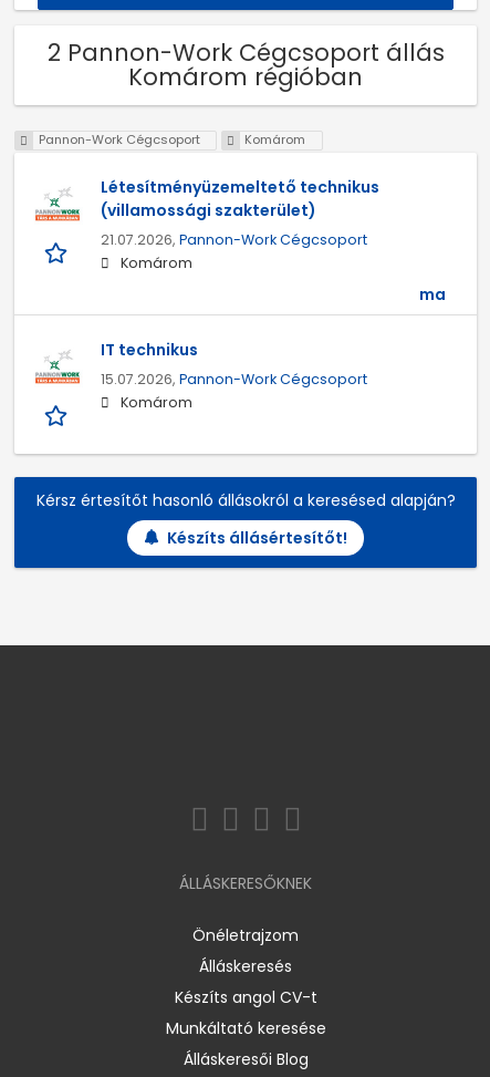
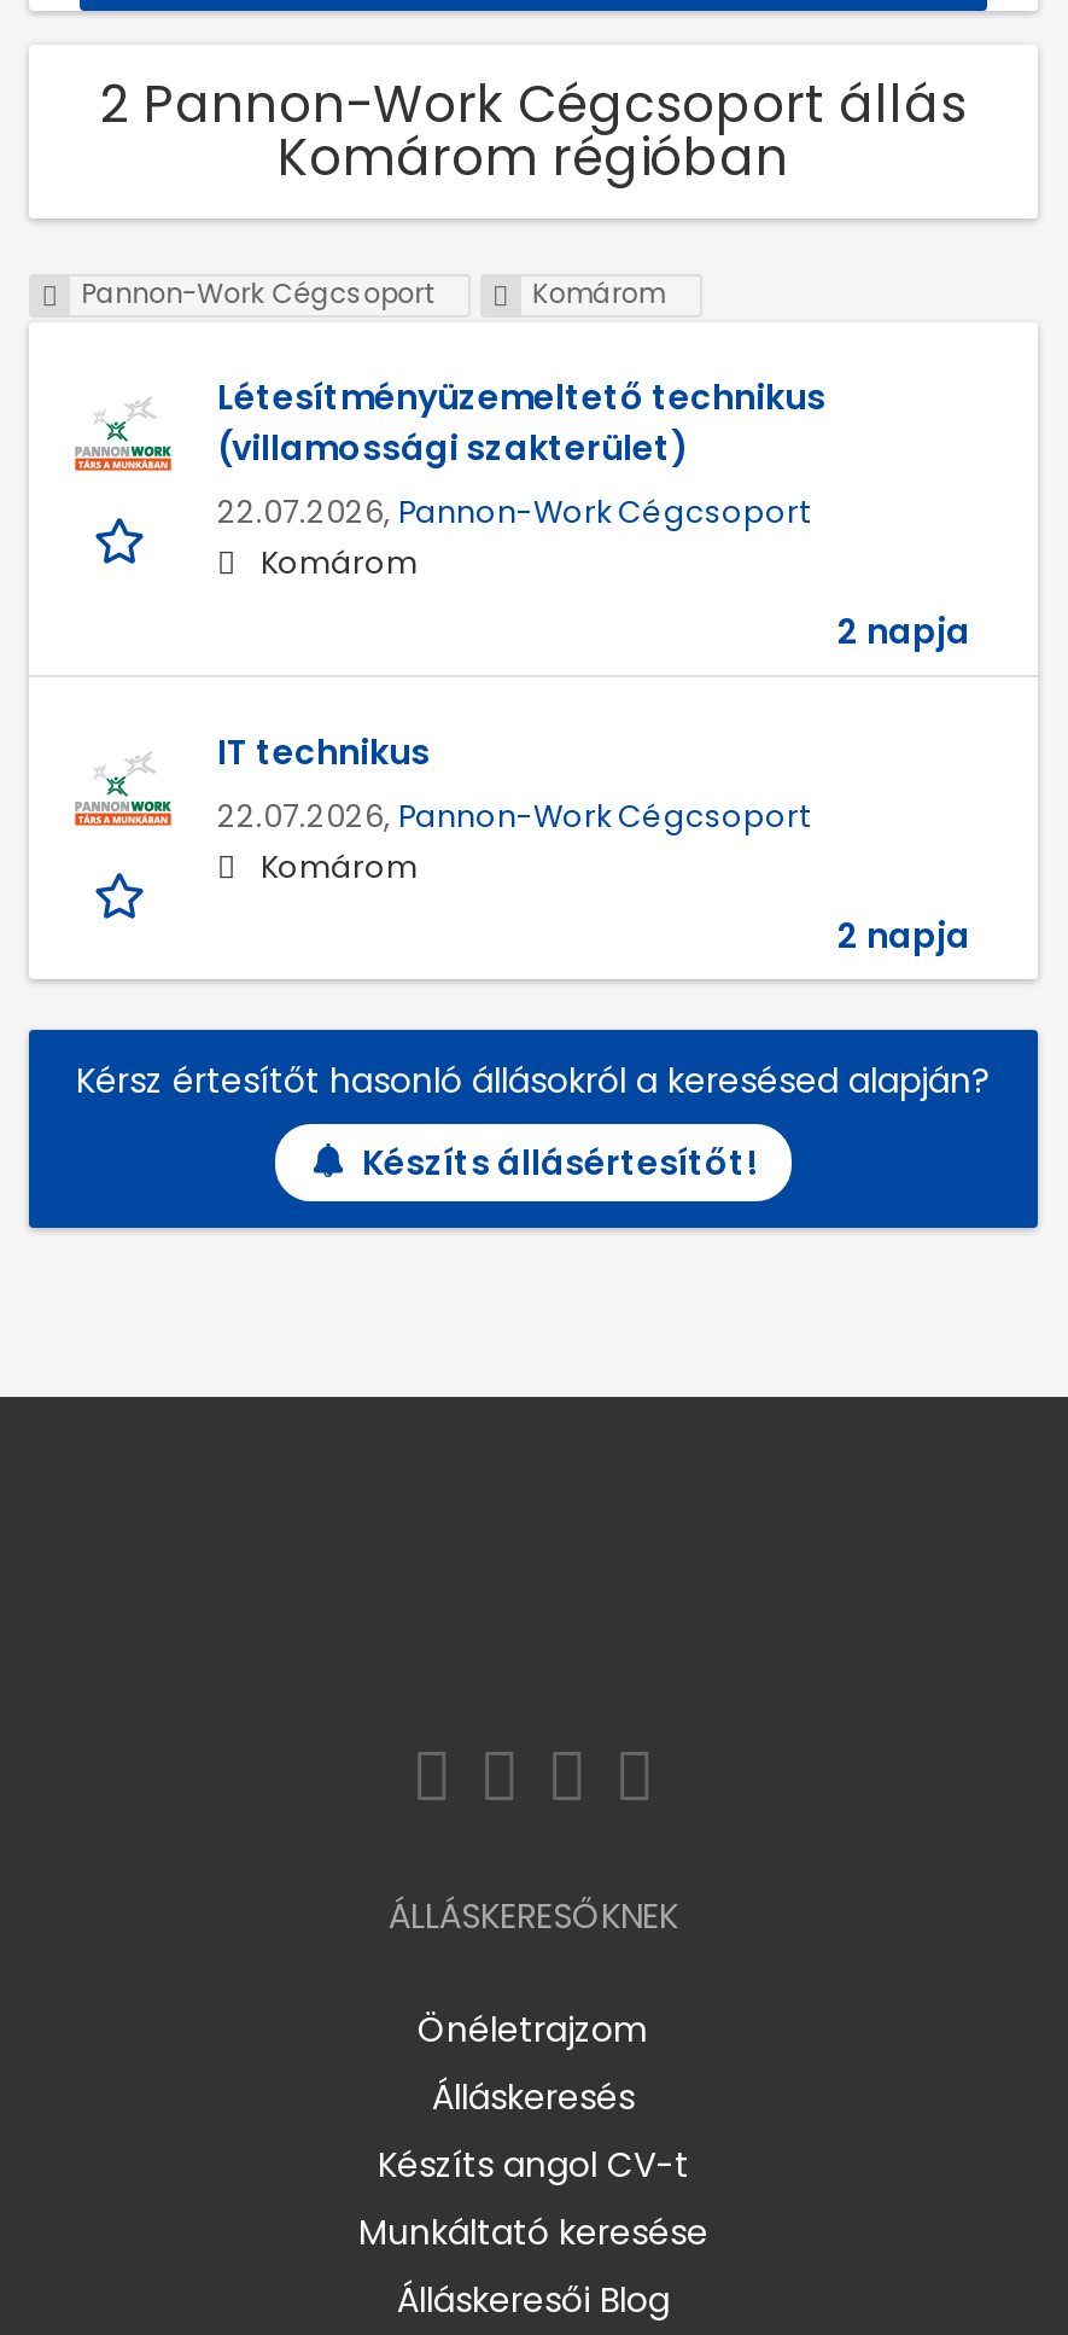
[101,231,367,249] 21.07.2026, Pannon-Work Cégcsoport -> [217,492,809,533] 22.07.2026, Pannon-Work Cégcsoport
[419,284,446,306] ma -> [838,608,970,656] 2 napja
[101,370,367,389] 15.07.2026, Pannon-Work Cégcsoport -> [217,796,809,837] 22.07.2026, Pannon-Work Cégcsoport
none -> [838,912,970,961] 2 napja

